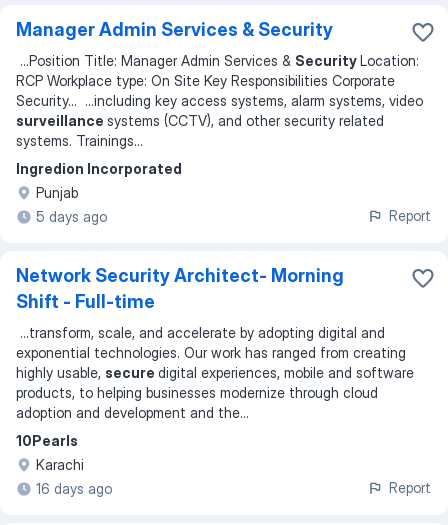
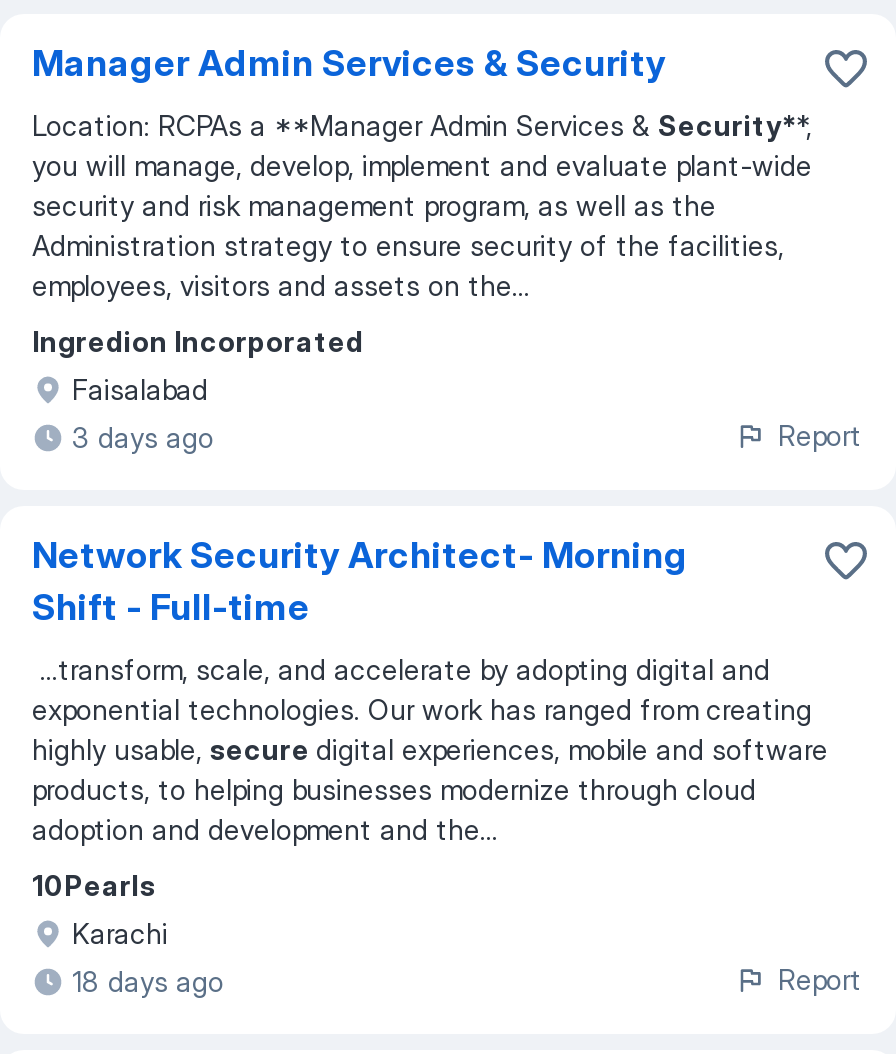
[16,52,423,149] ...Position Title: Manager Admin Services & Security Location: | RCP Workplace type: On Site Key Responsibilities Corporate | Security... ...including key access systems, alarm systems, video | surveillance systems (CCTV), and other security related | systems. Trainings... -> [32,108,812,302] Location: RCPAs a **Manager Admin Services & Security**, | you will manage, develop, implement and evaluate plant-wide | security and risk management program, as well as the | Administration strategy to ensure security of the facilities, | employees, visitors and assets on the...
[36,184,107,225] Punjab | 5 days ago -> [72,372,214,454] Faisalabad | 3 days ago
[36,480,112,497] 16 days ago -> [72,964,224,998] 18 days ago

